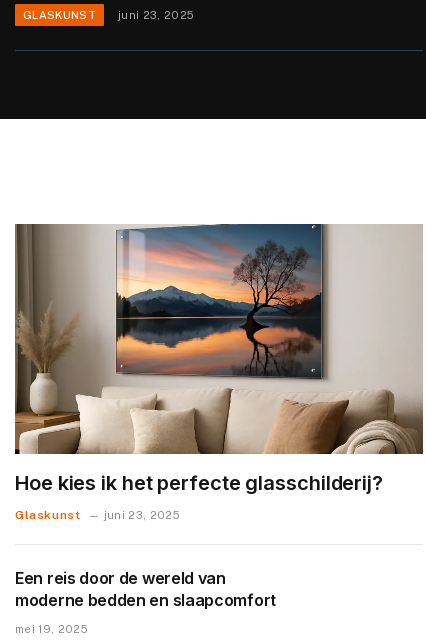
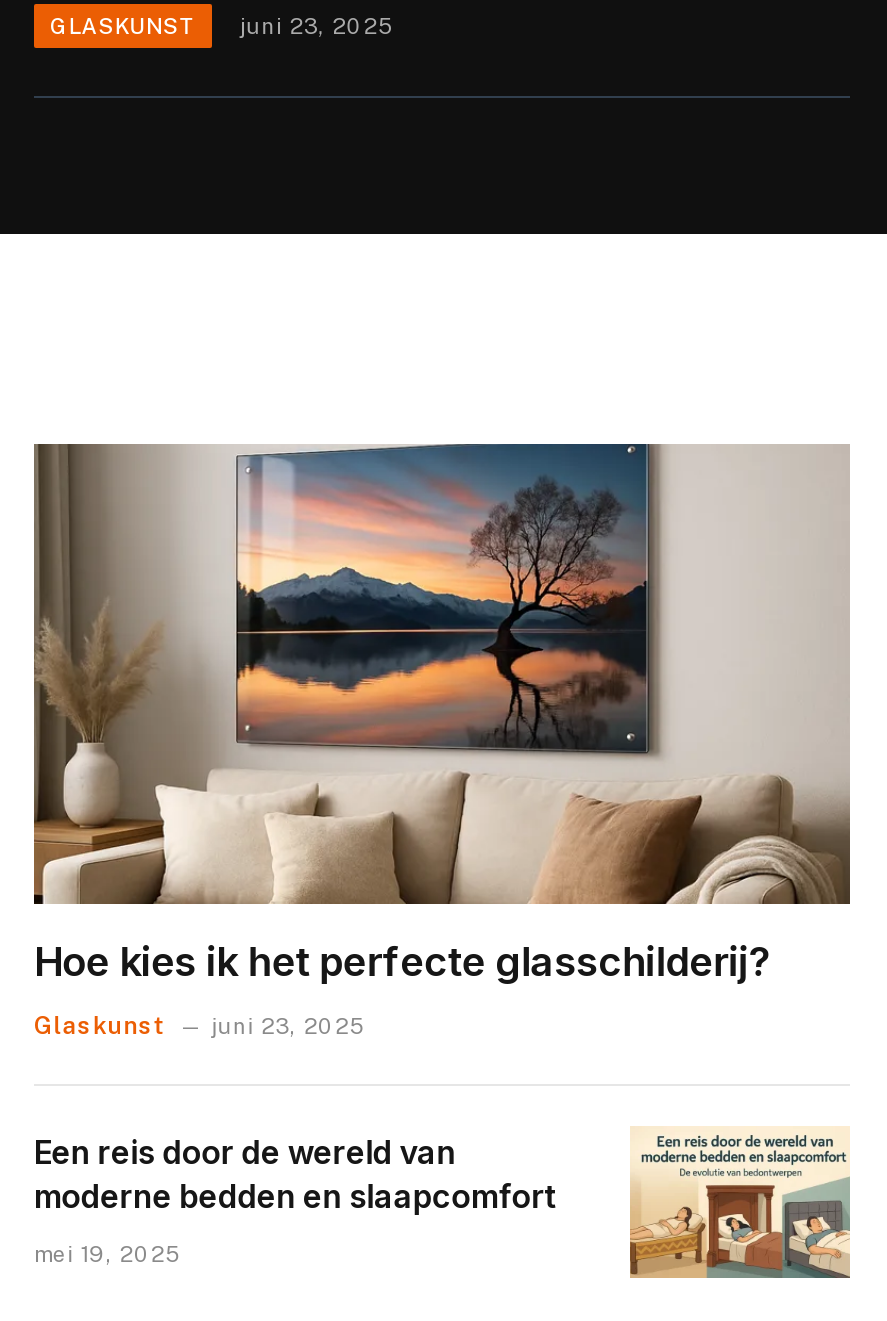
none -> [628,1126,852,1280] [image]

